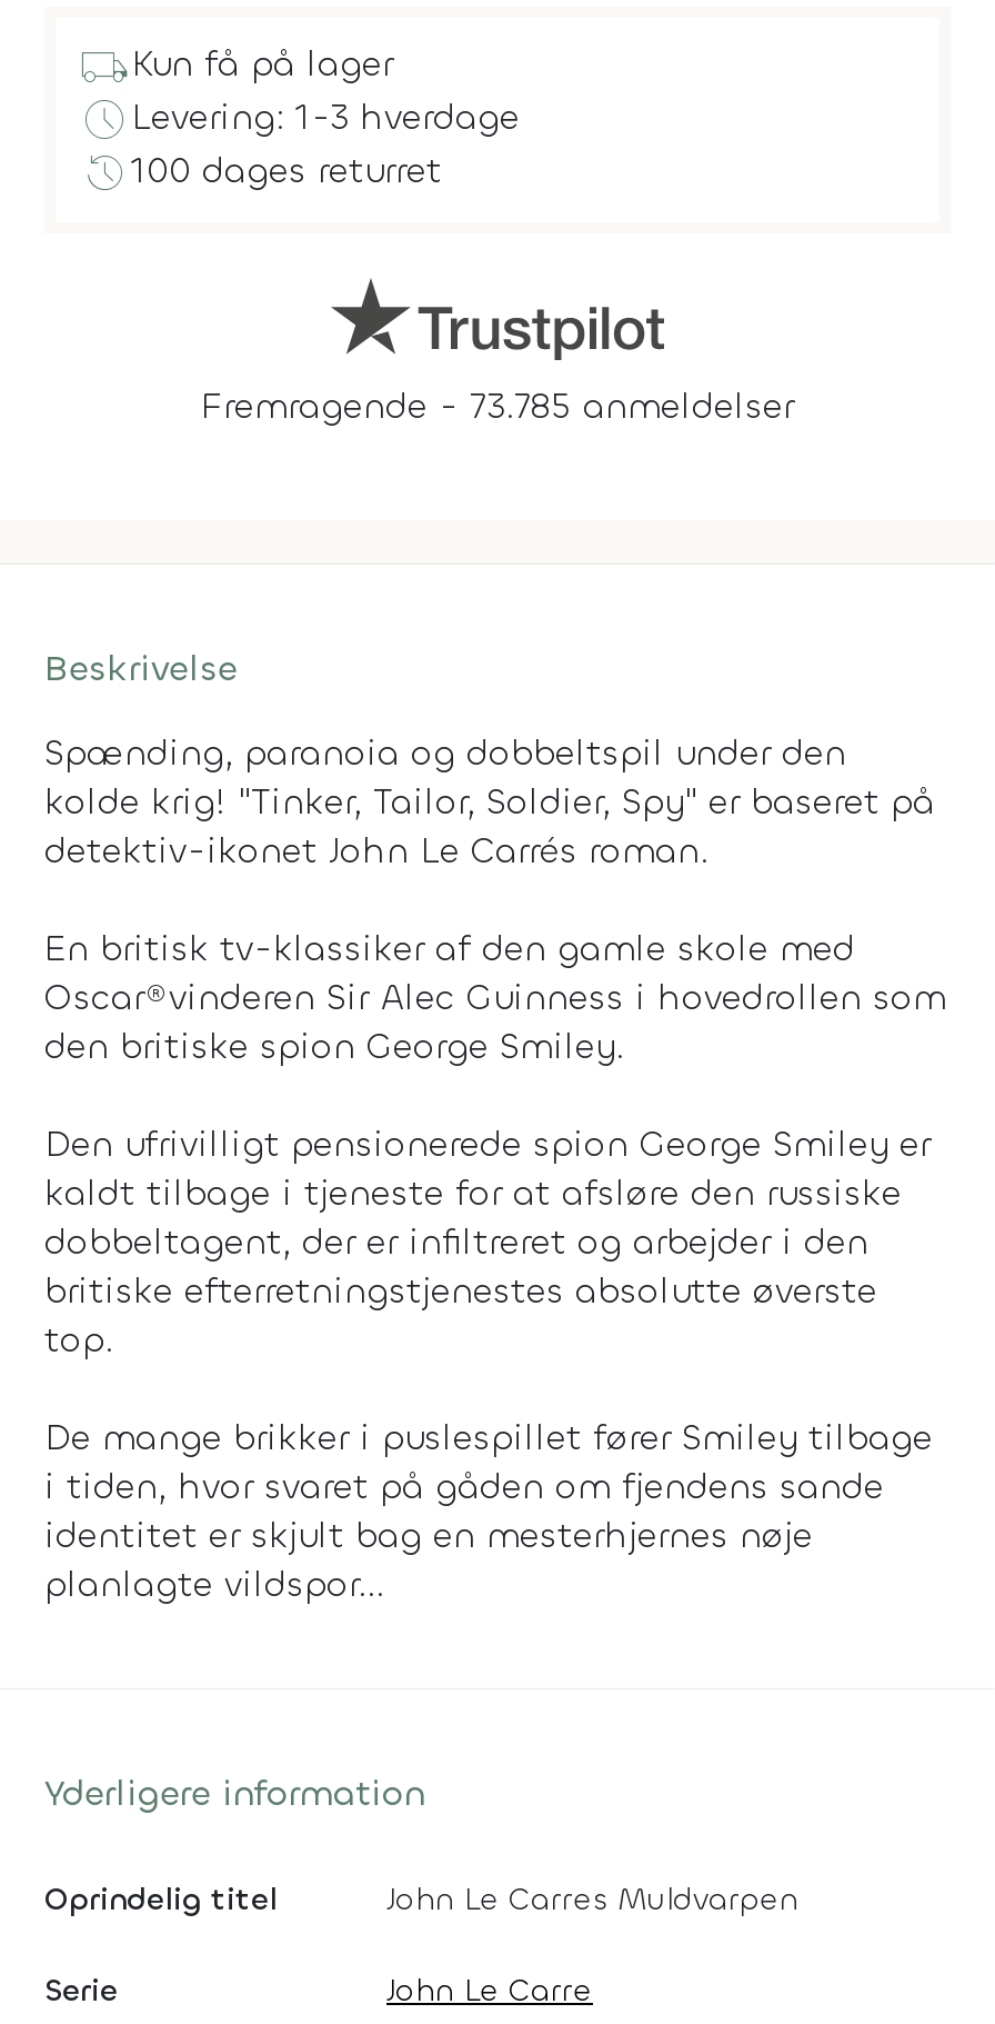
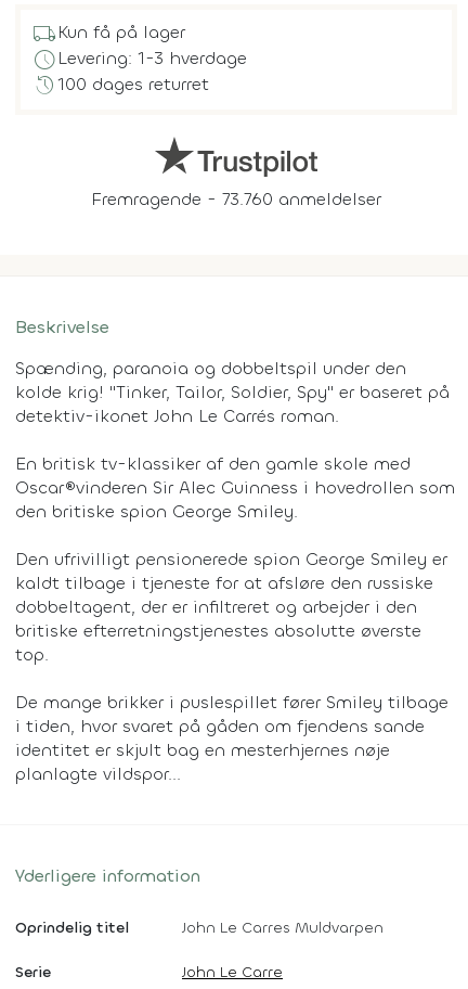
[201,382,794,429] Fremragende - 73.785 anmeldelser -> [91,187,381,210] Fremragende - 73.760 anmeldelser

